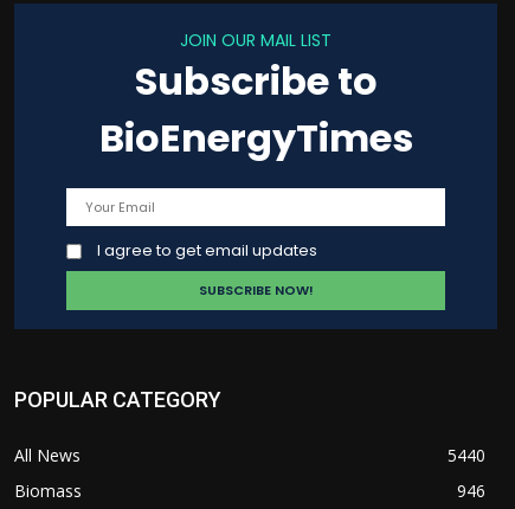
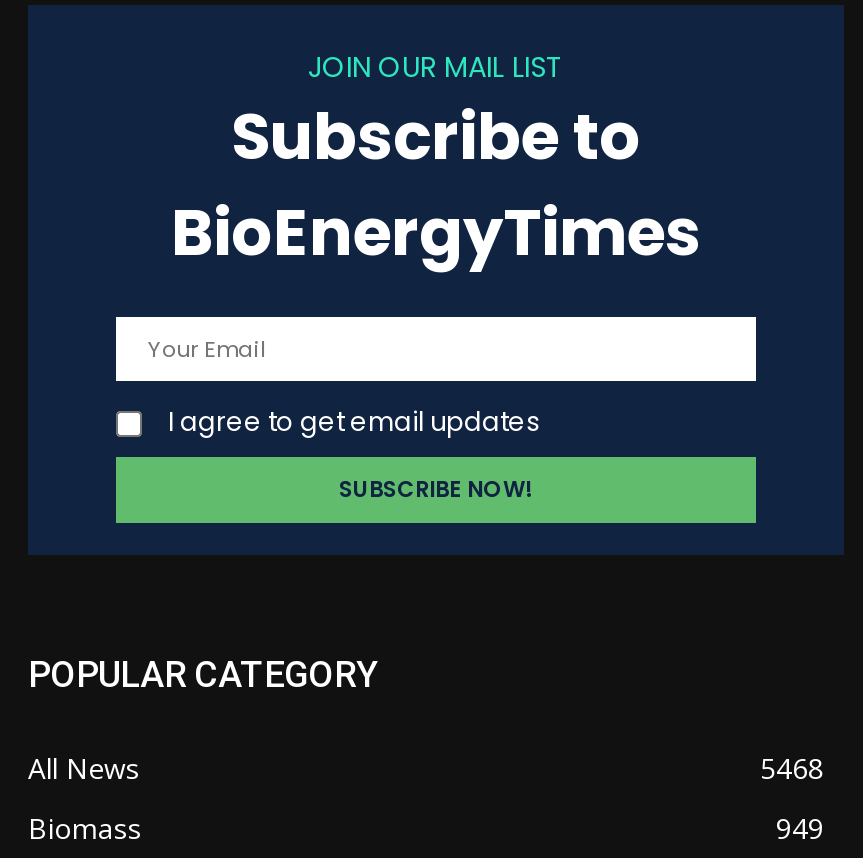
[448,444,485,467] 5440 -> [760,750,824,788] 5468
[457,480,485,502] 946 -> [776,810,824,848] 949

